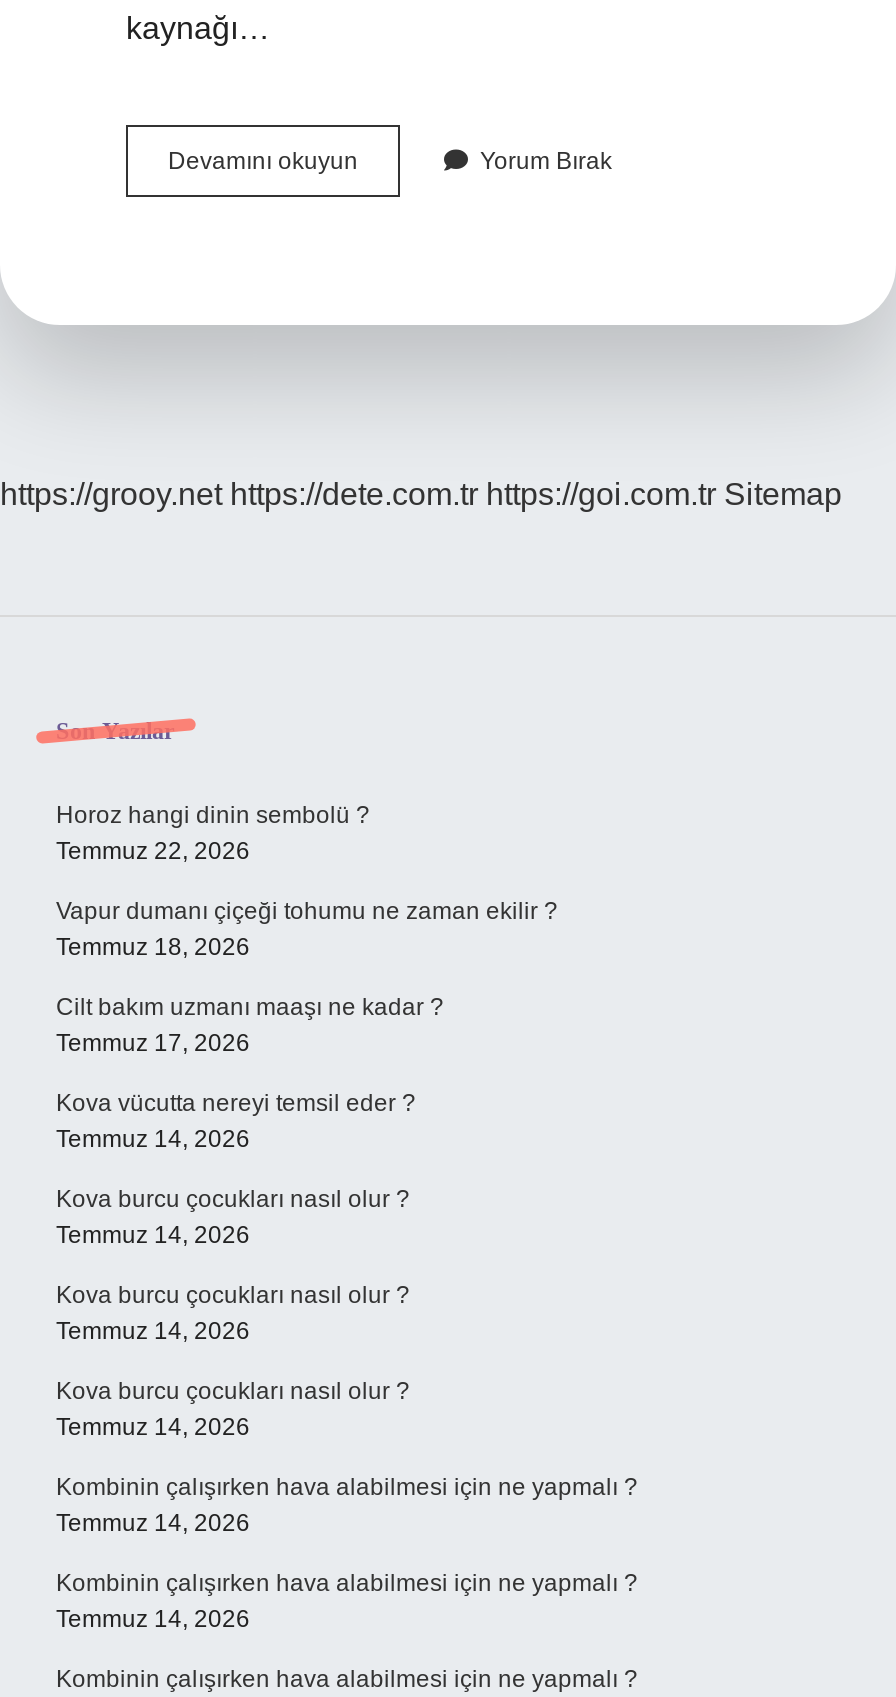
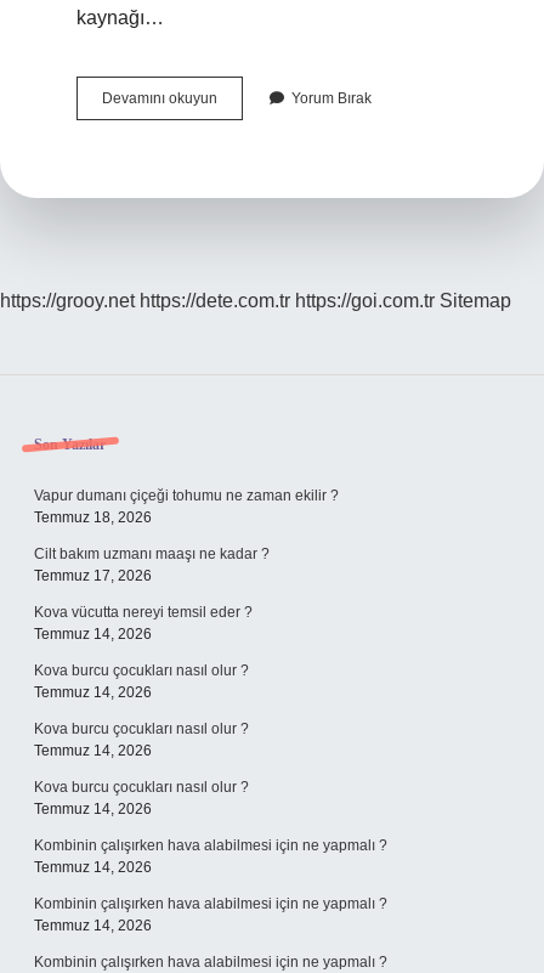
[56,801,370,865] Horoz hangi dinin sembolü ? | Temmuz 22, 2026 -> none

